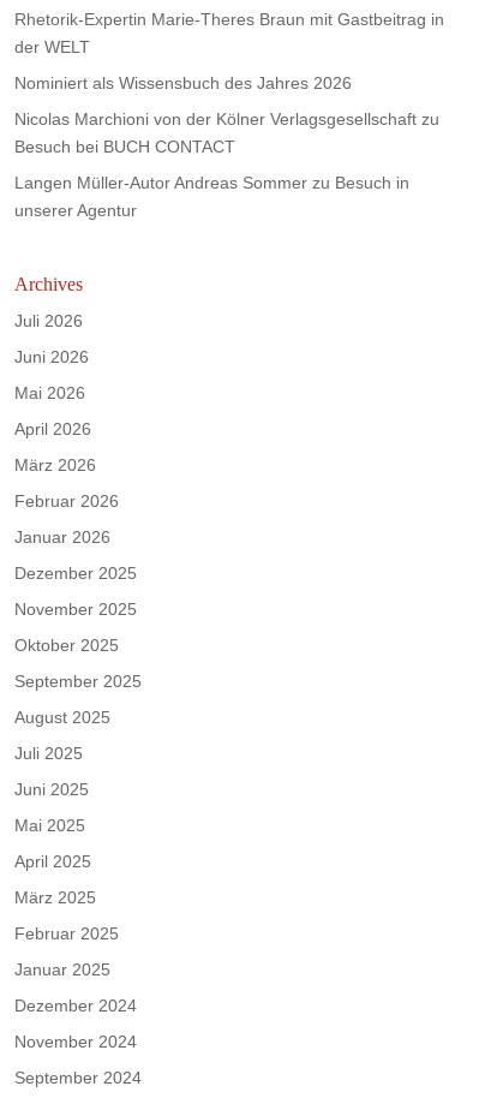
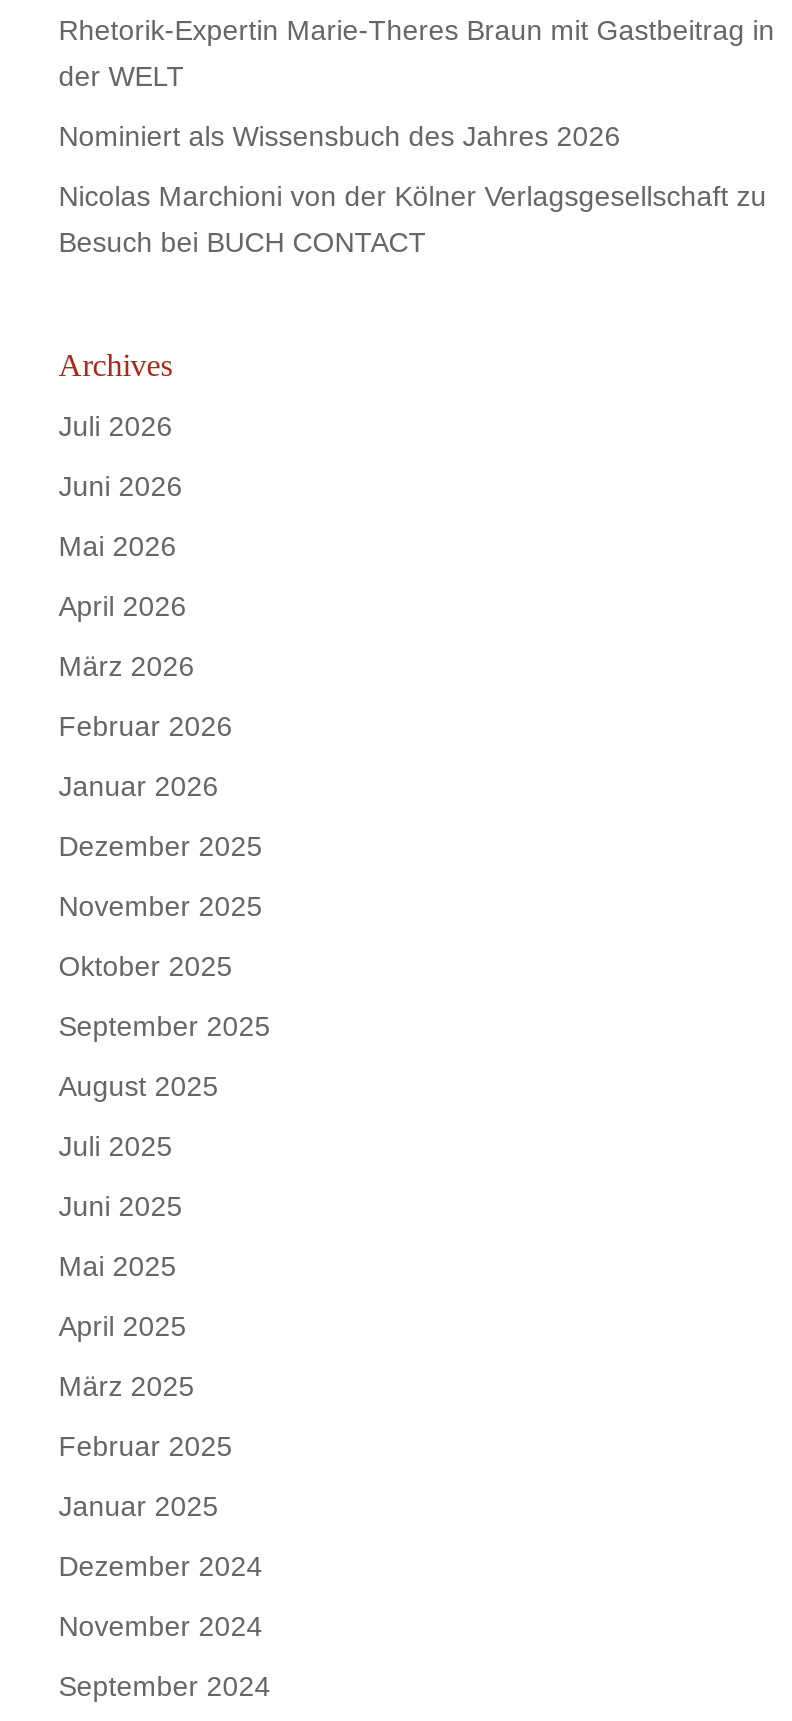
[14,173,409,220] Langen Müller-Autor Andreas Sommer zu Besuch in | unserer Agentur -> none

